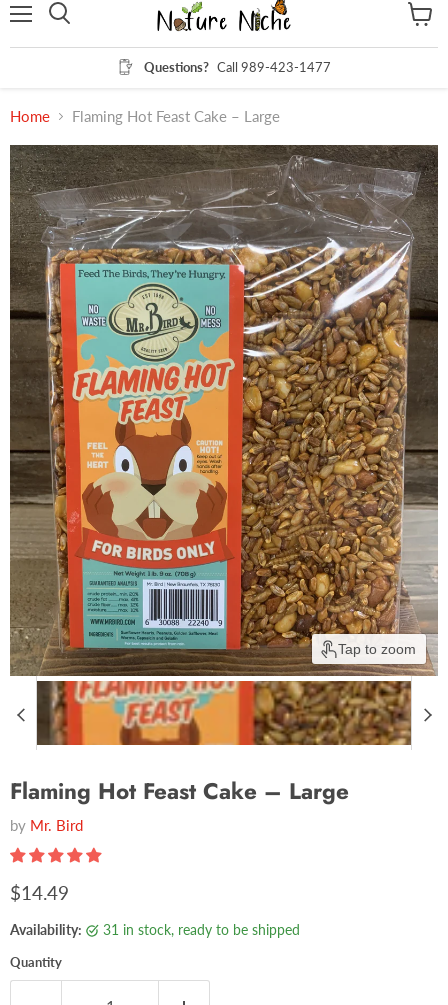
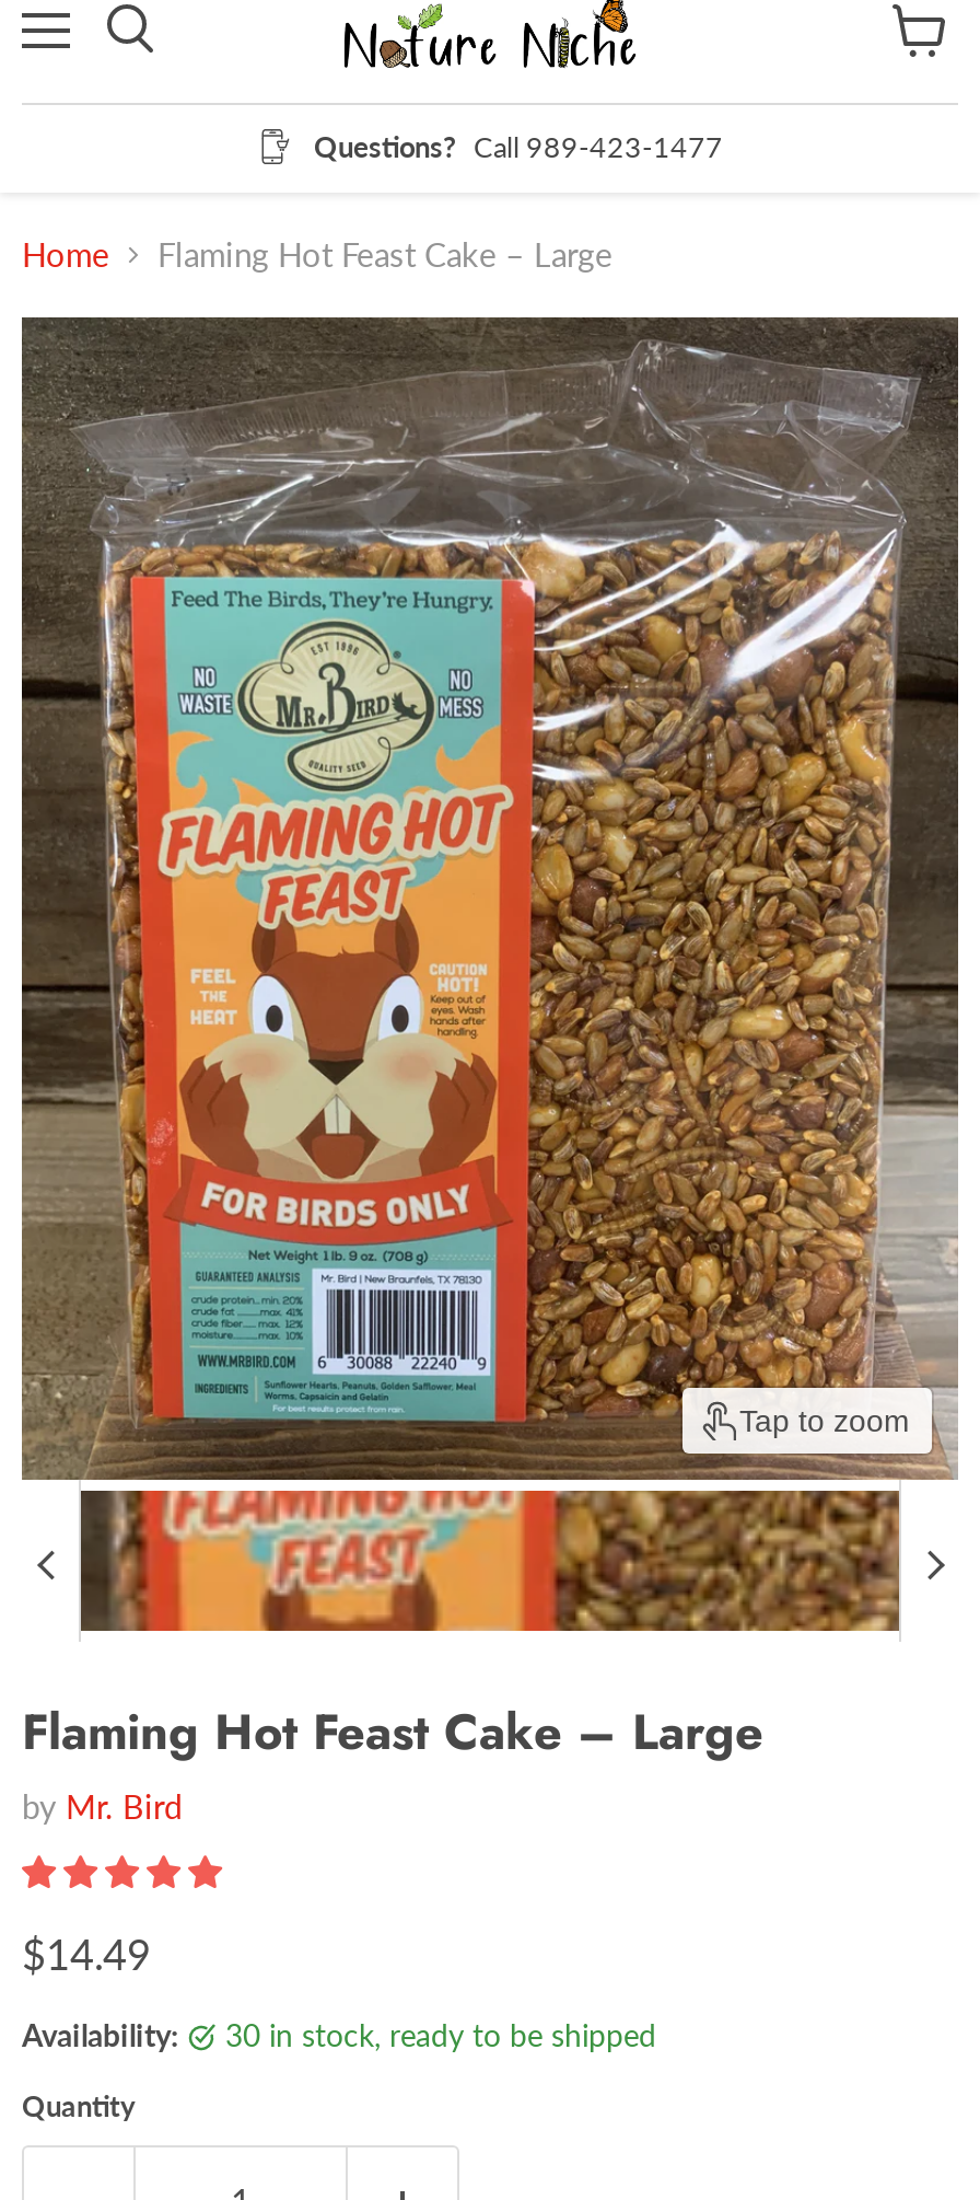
[111,921,300,938] 31 in stock, ready to be shipped -> [243,2017,656,2054] 30 in stock, ready to be shipped

